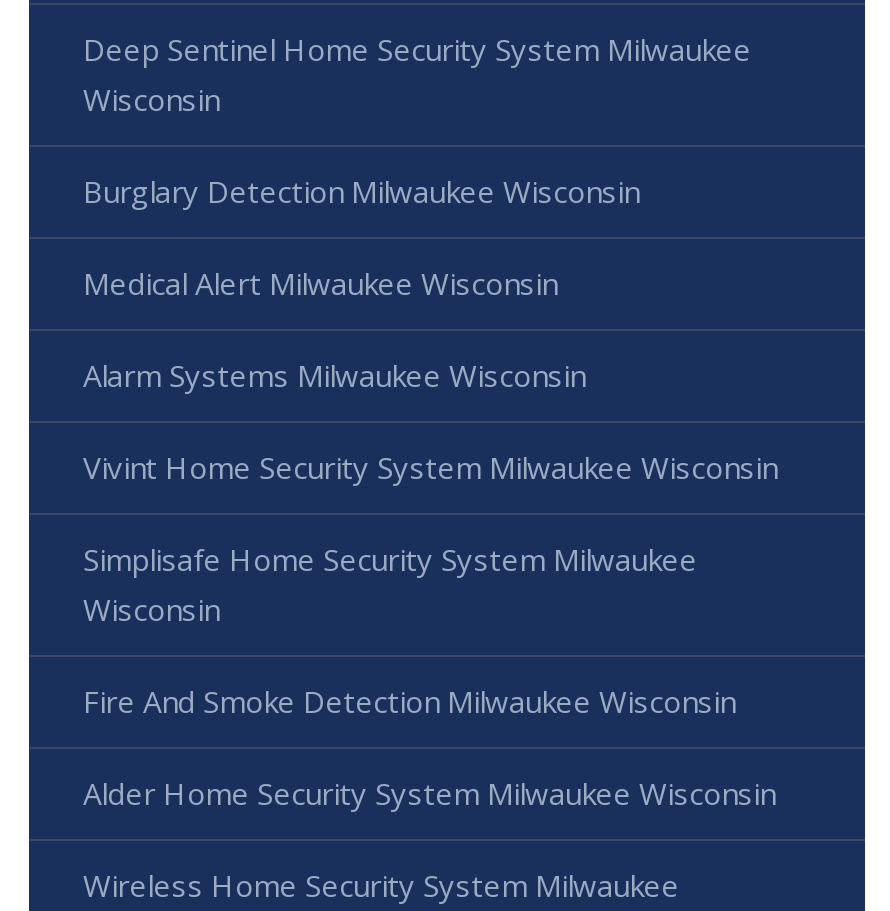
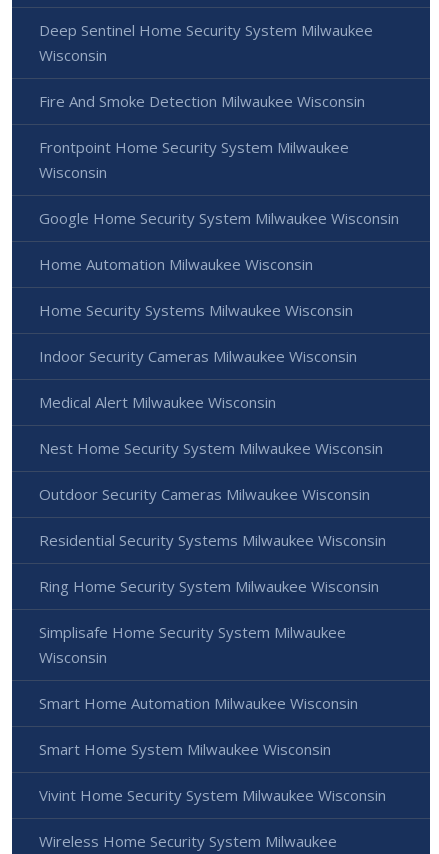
[83,172,639,212] Burglary Detection Milwaukee Wisconsin -> [39,137,399,366] Frontpoint Home Security System Milwaukee | Wisconsin | Google Home Security System Milwaukee Wisconsin | Home Automation Milwaukee Wisconsin | Home Security Systems Milwaukee Wisconsin | Indoor Security Cameras Milwaukee Wisconsin
[83,356,585,396] Alarm Systems Milwaukee Wisconsin -> [39,438,386,596] Nest Home Security System Milwaukee Wisconsin | Outdoor Security Cameras Milwaukee Wisconsin | Residential Security Systems Milwaukee Wisconsin | Ring Home Security System Milwaukee Wisconsin
moved [83,448,777,488] -> [39,785,386,805]: Vivint Home Security System Milwaukee Wisconsin
moved [83,682,735,722] -> [39,91,365,111]: Fire And Smoke Detection Milwaukee Wisconsin
[83,774,775,814] Alder Home Security System Milwaukee Wisconsin -> [39,693,358,759] Smart Home Automation Milwaukee Wisconsin | Smart Home System Milwaukee Wisconsin

